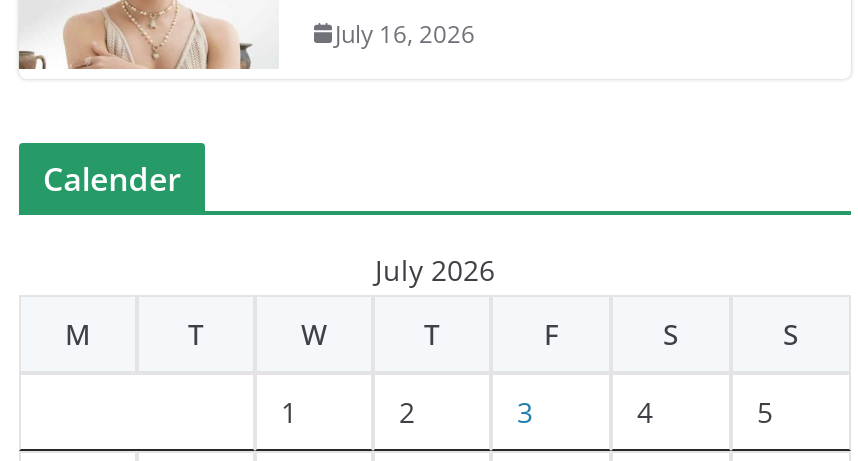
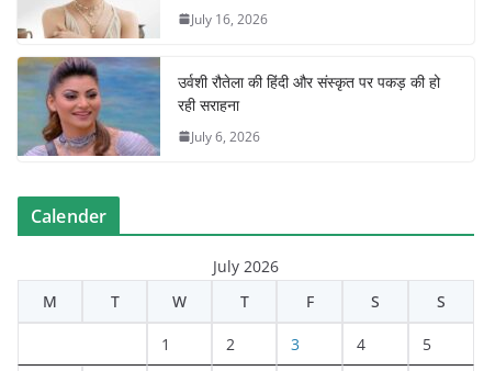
none -> [16,56,440,157] [image] | उर्वशी रौतेला की हिंदी और संस्कृत पर पकड़ की हो | रही सराहना | July 6, 2026

